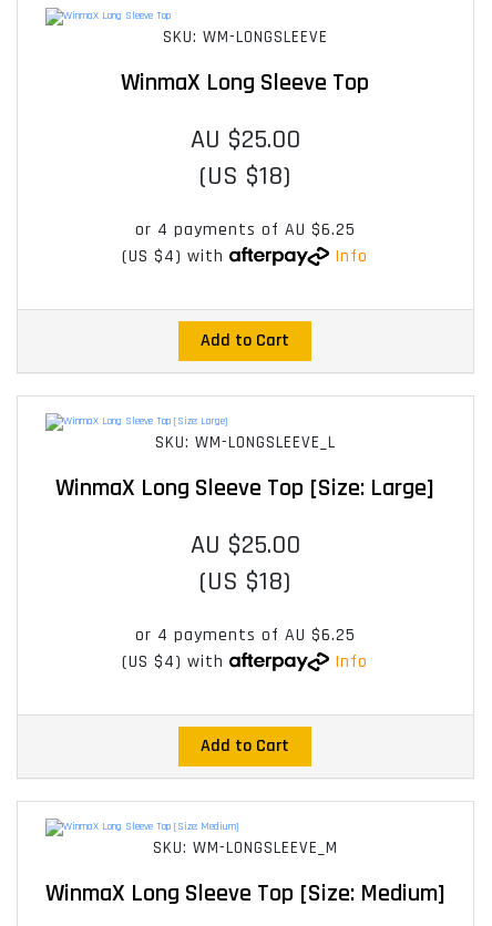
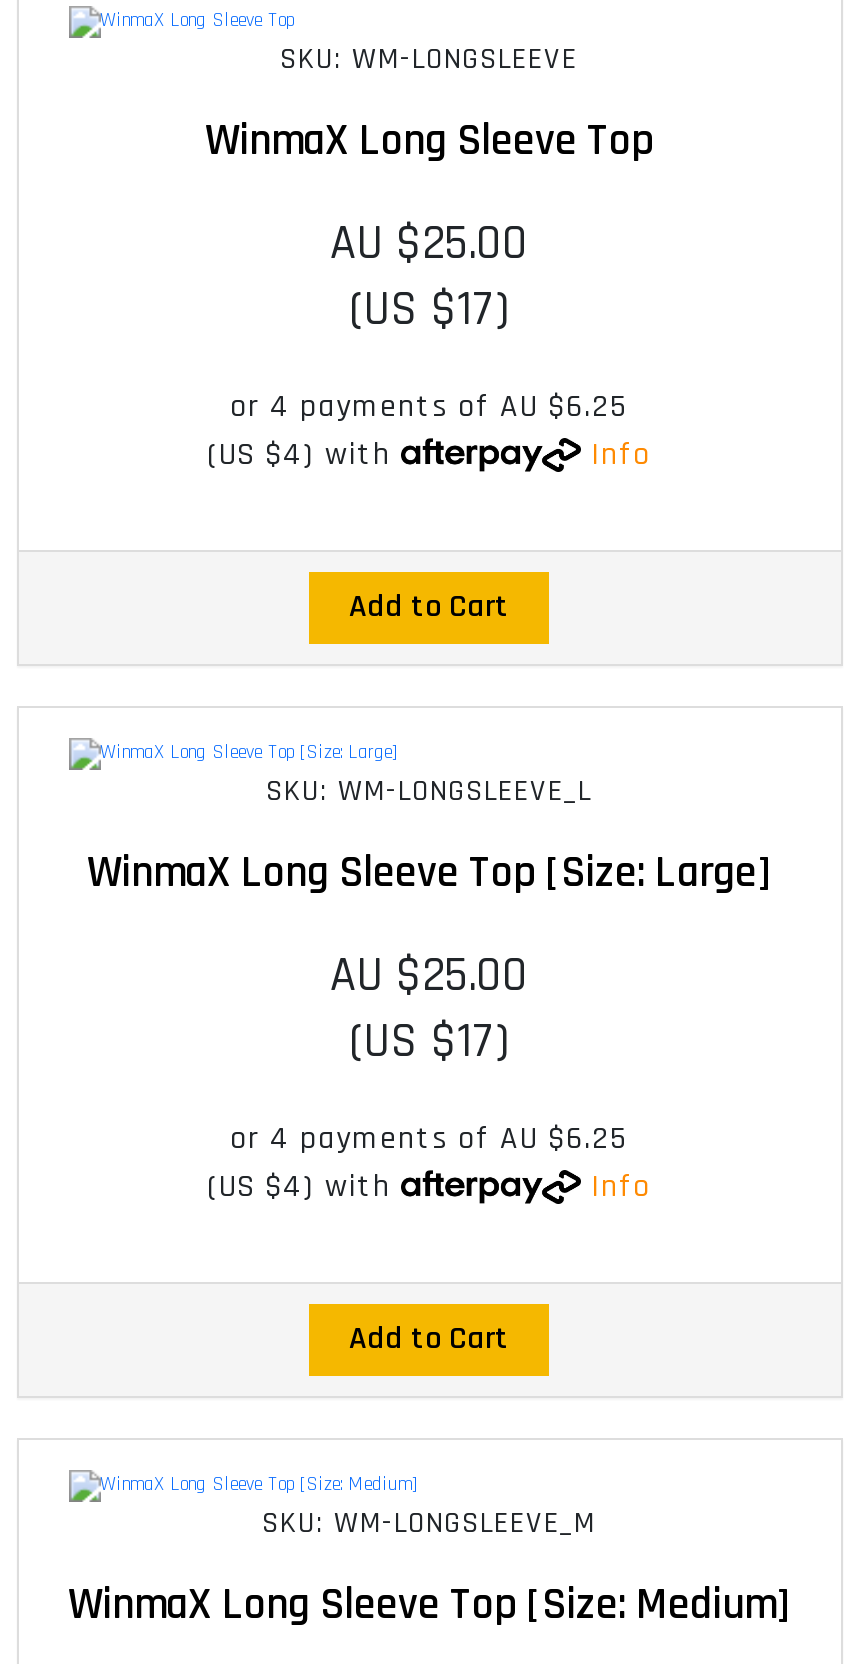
[199,159,290,192] (US $18) -> [349,279,509,339] (US $17)
[199,564,290,598] (US $18) -> [349,1011,509,1071] (US $17)

